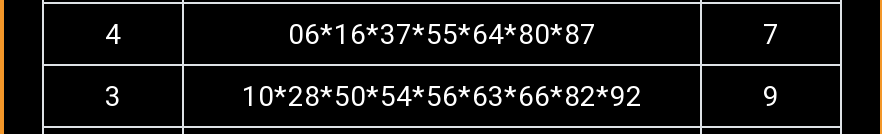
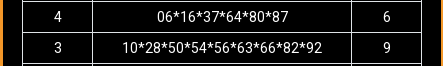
[288,19,596,51] 06*16*37*55*64*80*87 -> [156,9,287,25] 06*16*37*64*80*87
[763,19,779,51] 7 -> [382,9,390,25] 6

